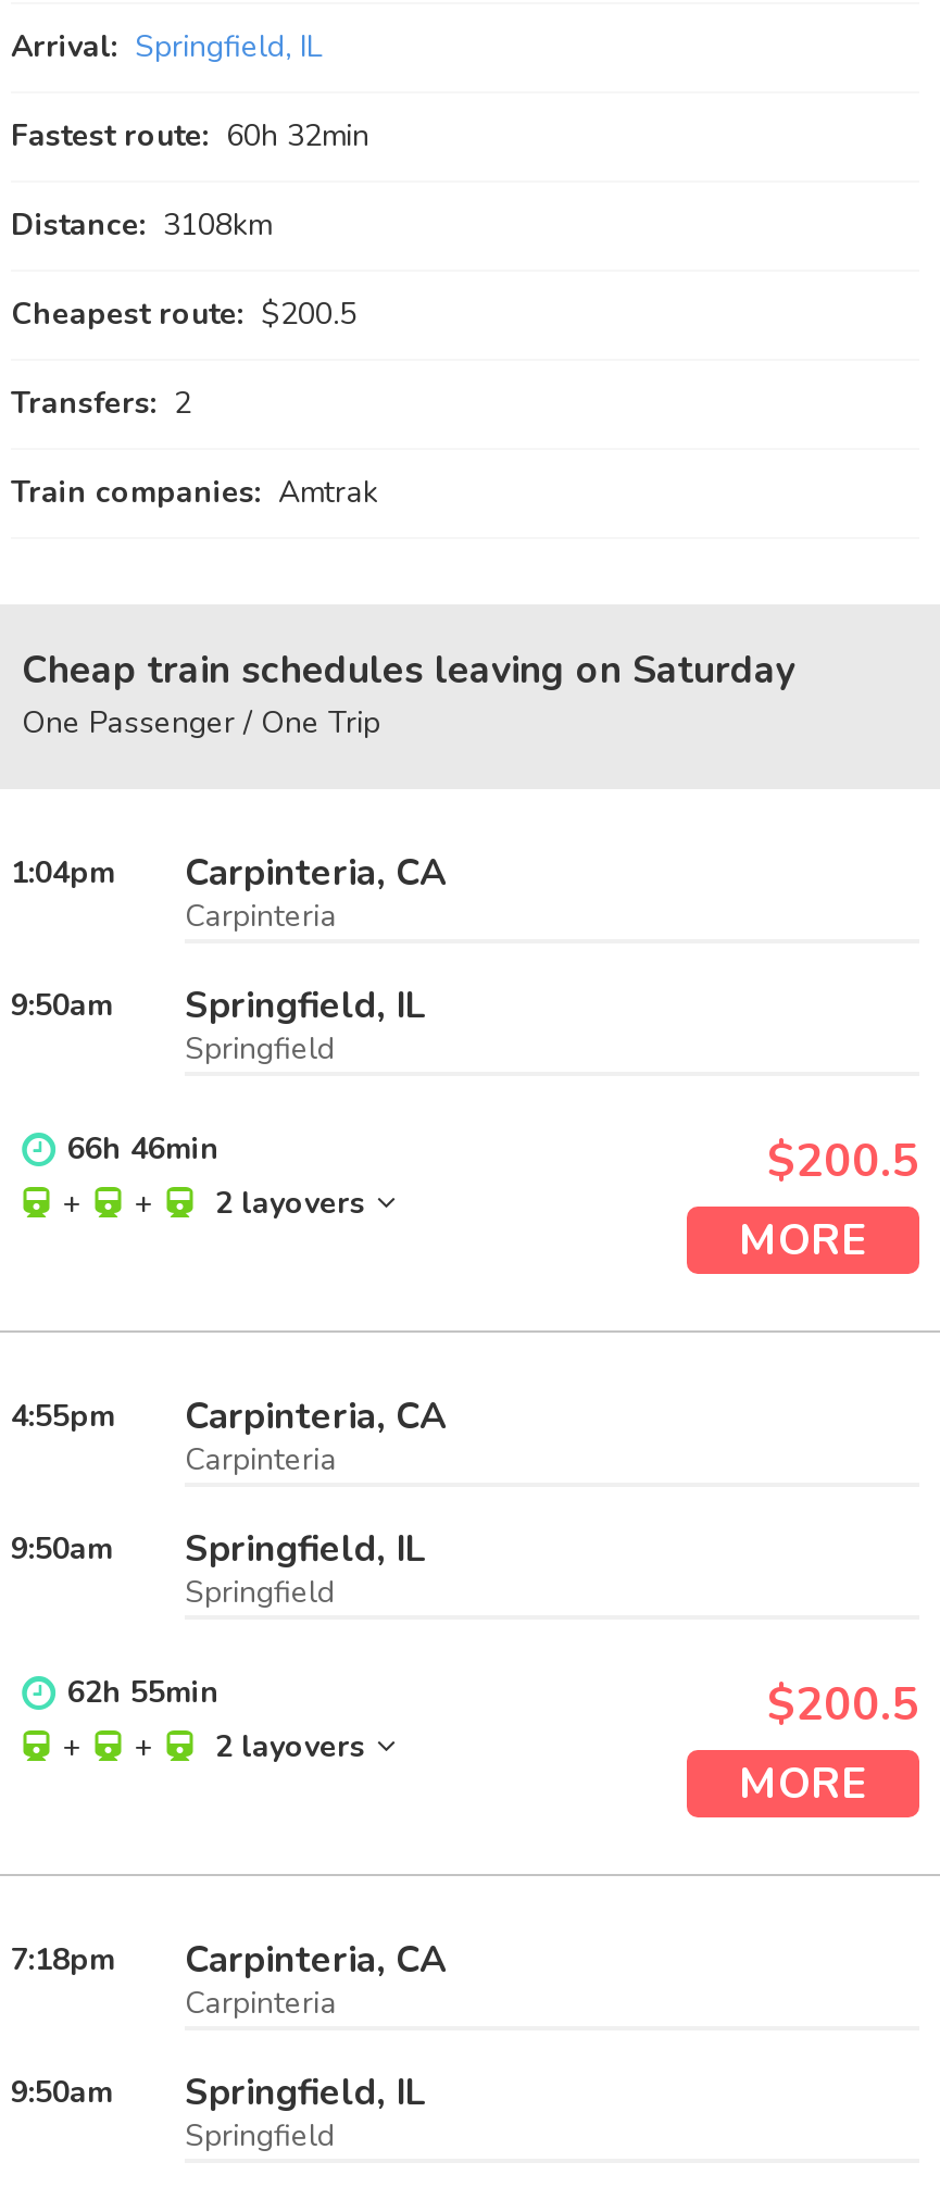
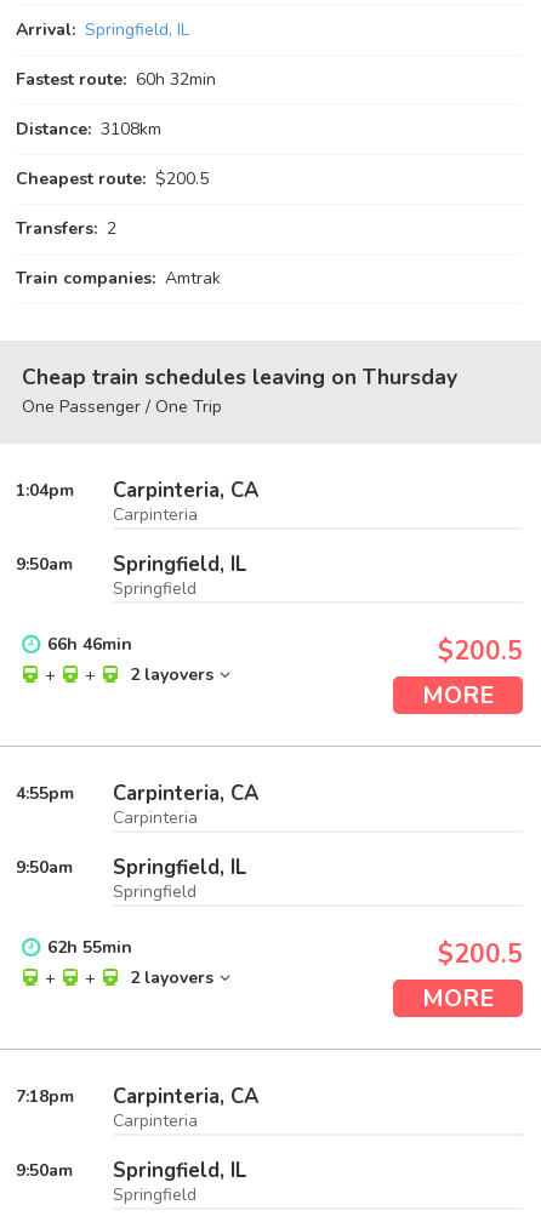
[22,643,795,696] Cheap train schedules leaving on Saturday -> [22,362,457,392] Cheap train schedules leaving on Thursday

